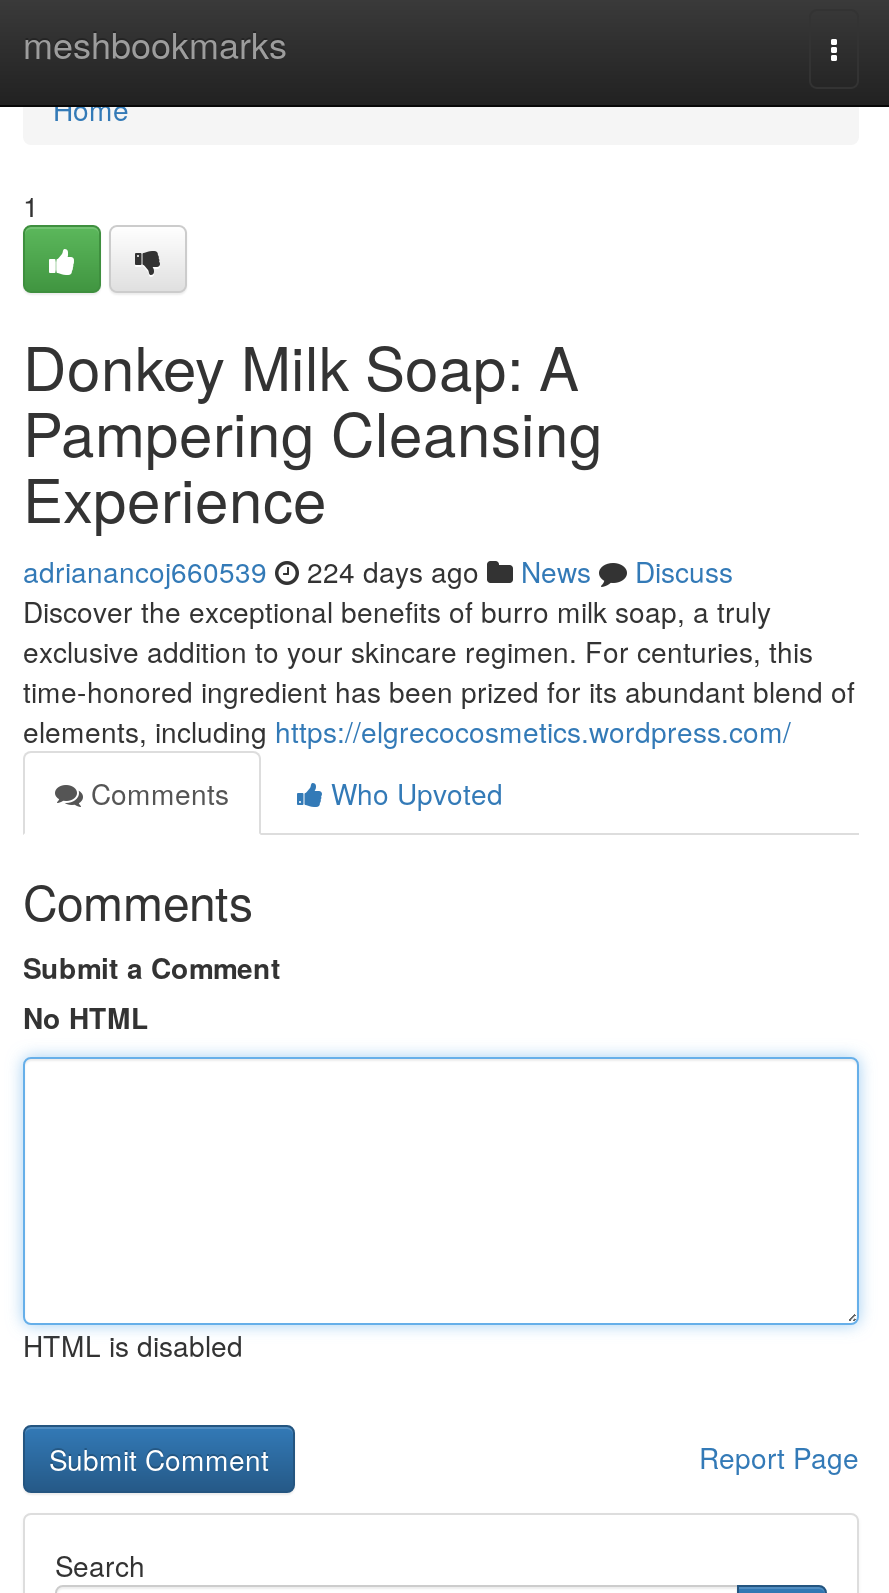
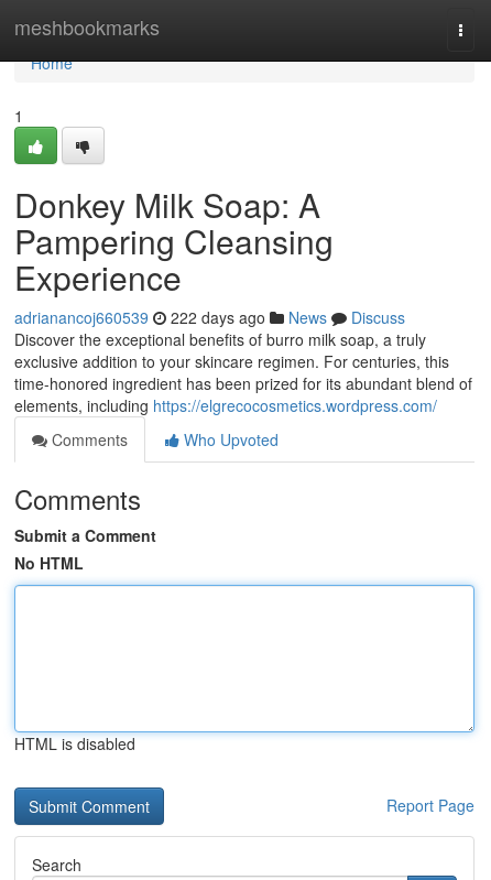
[23,551,733,591] adrianancoj660539 224 days ago News Discuss -> [14,306,405,328] adrianancoj660539 222 days ago News Discuss

